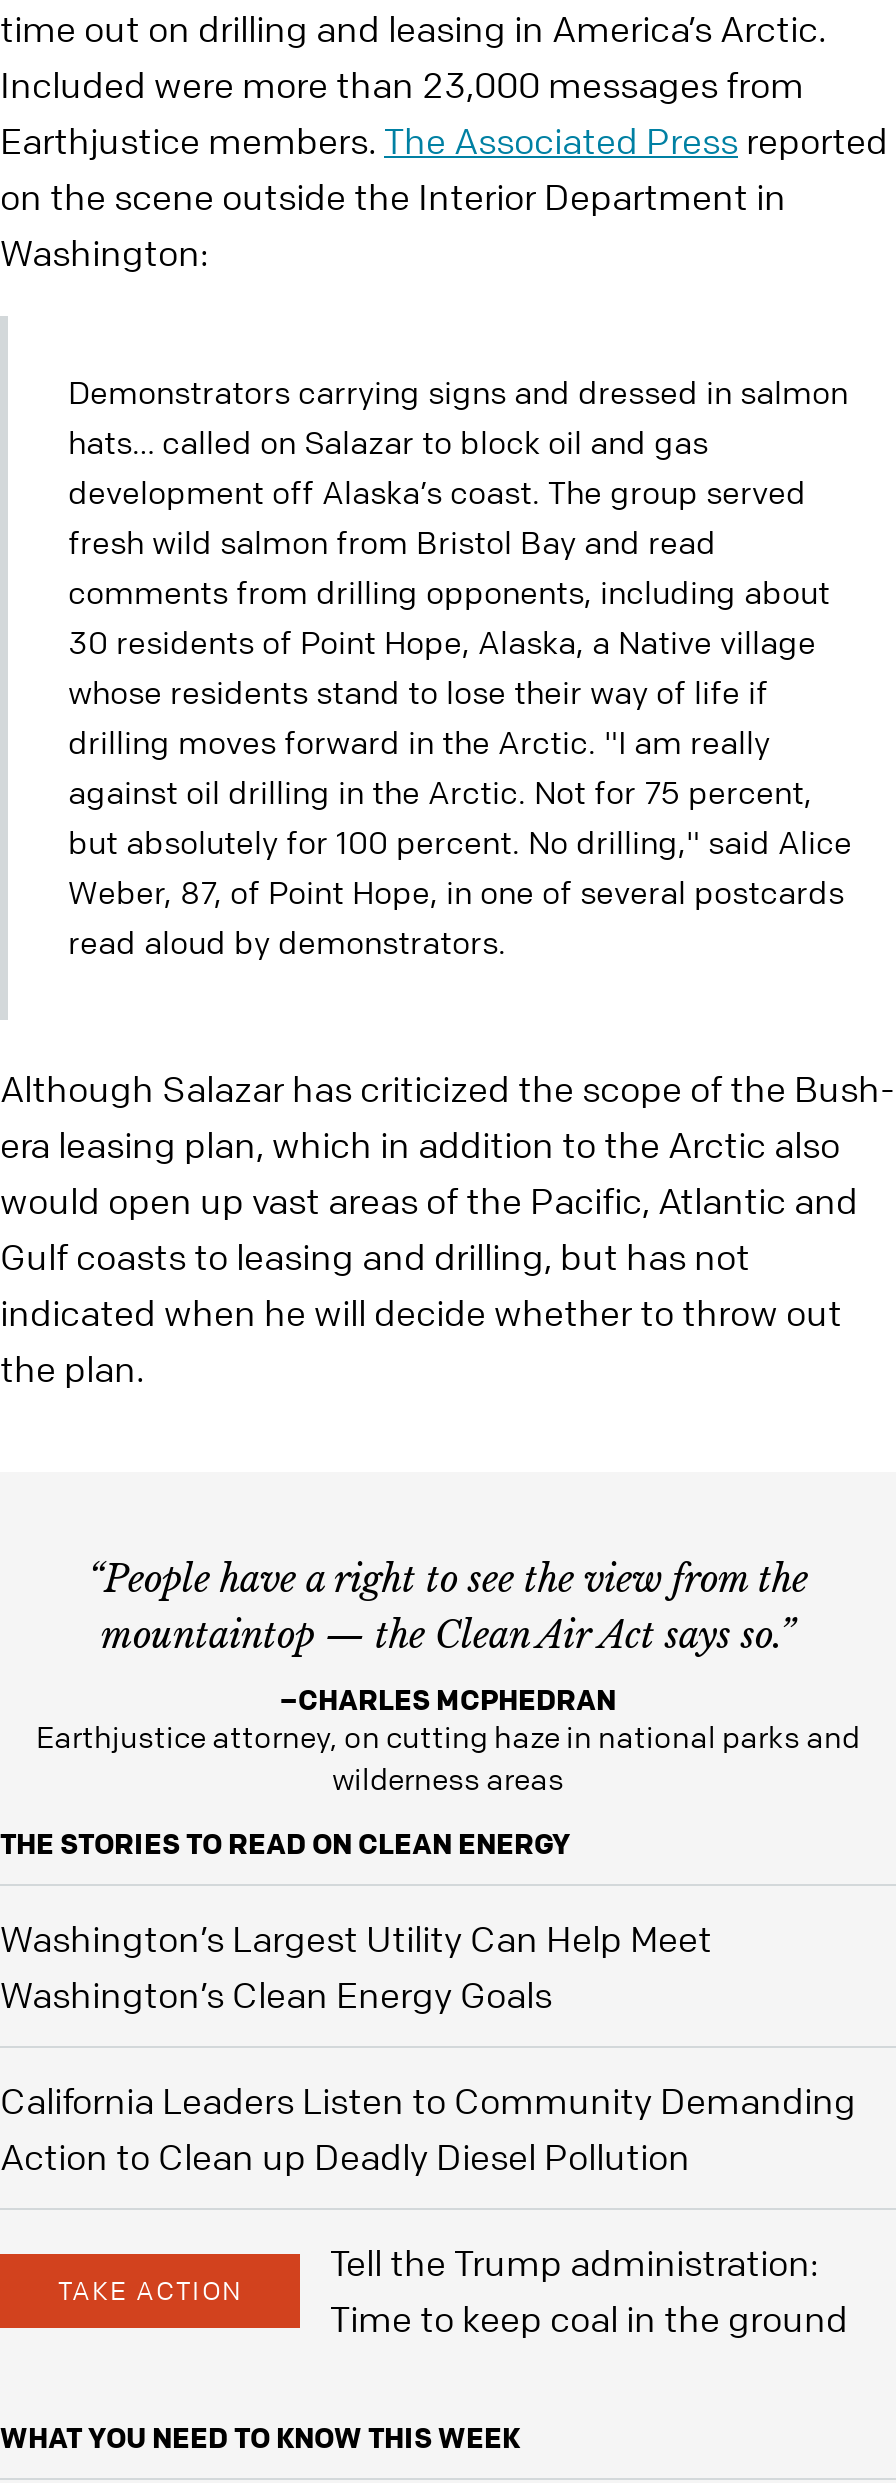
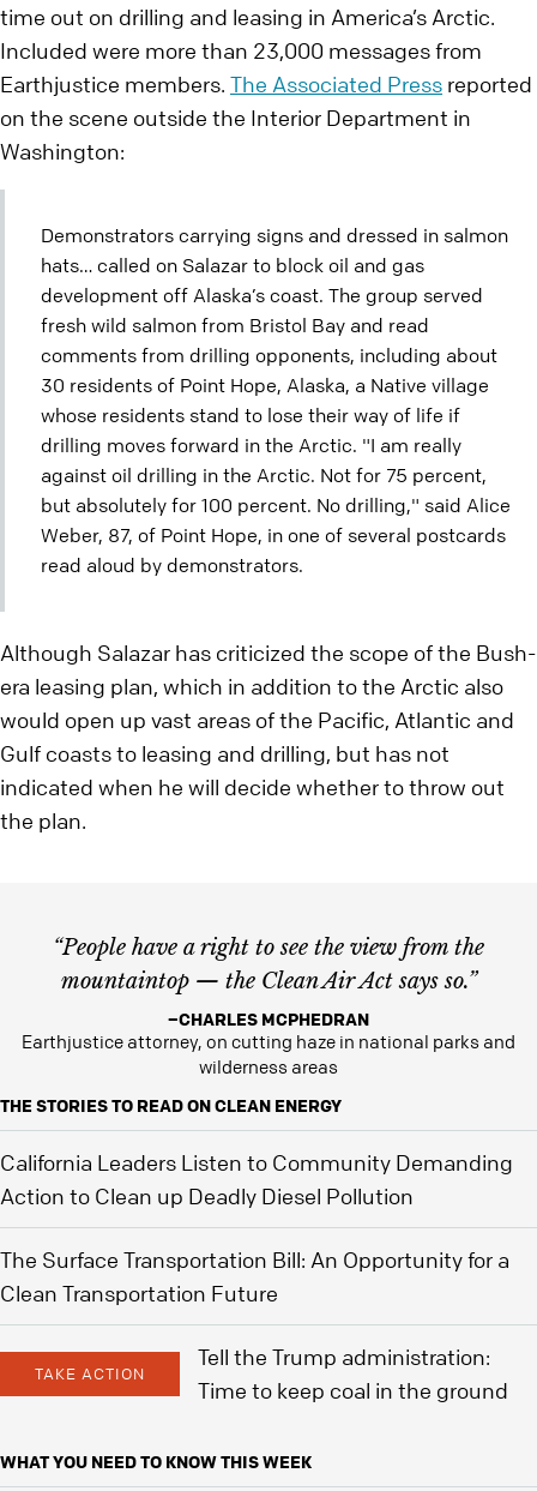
[0,1916,712,2016] Washington’s Largest Utility Can Help Meet | Washington’s Clean Energy Goals -> none
moved [0,2078,856,2178] -> [0,1149,513,1209]: California Leaders Listen to Community Demanding | Action to Clean up Deadly Diesel Pollution
none -> [0,1246,509,1306] The Surface Transportation Bill: An Opportunity for a | Clean Transportation Future

